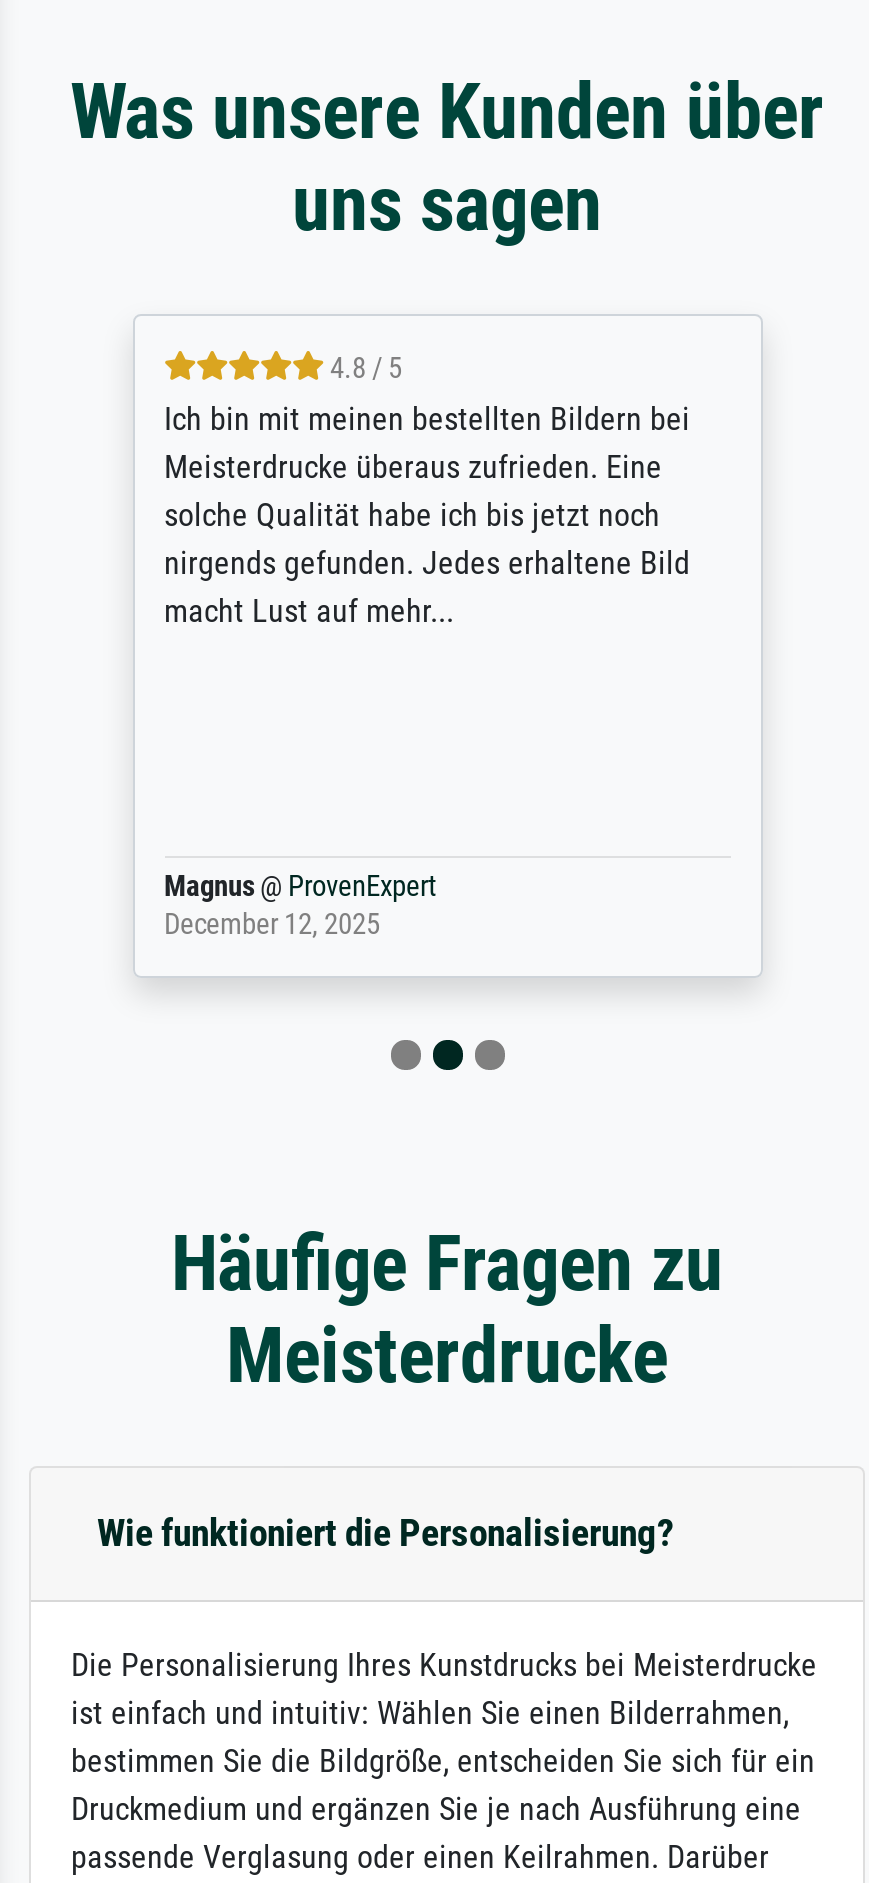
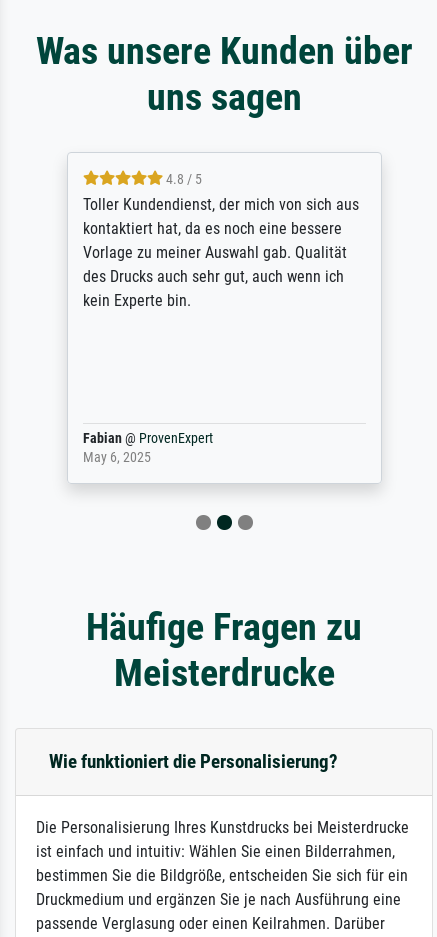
[164,400,690,630] Ich bin mit meinen bestellten Bildern bei | Meisterdrucke überaus zufrieden. Eine | solche Qualität habe ich bis jetzt noch | nirgends gefunden. Jedes erhaltene Bild | macht Lust auf mehr... -> [82,195,358,310] Toller Kundendienst, der mich von sich aus | kontaktiert hat, da es noch eine bessere | Vorlage zu meiner Auswahl gab. Qualität | des Drucks auch sehr gut, auch wenn ich | kein Experte bin.
[164,870,436,942] Magnus @ ProvenExpert | December 12, 2025 -> [82,430,212,466] Fabian @ ProvenExpert | May 6, 2025

